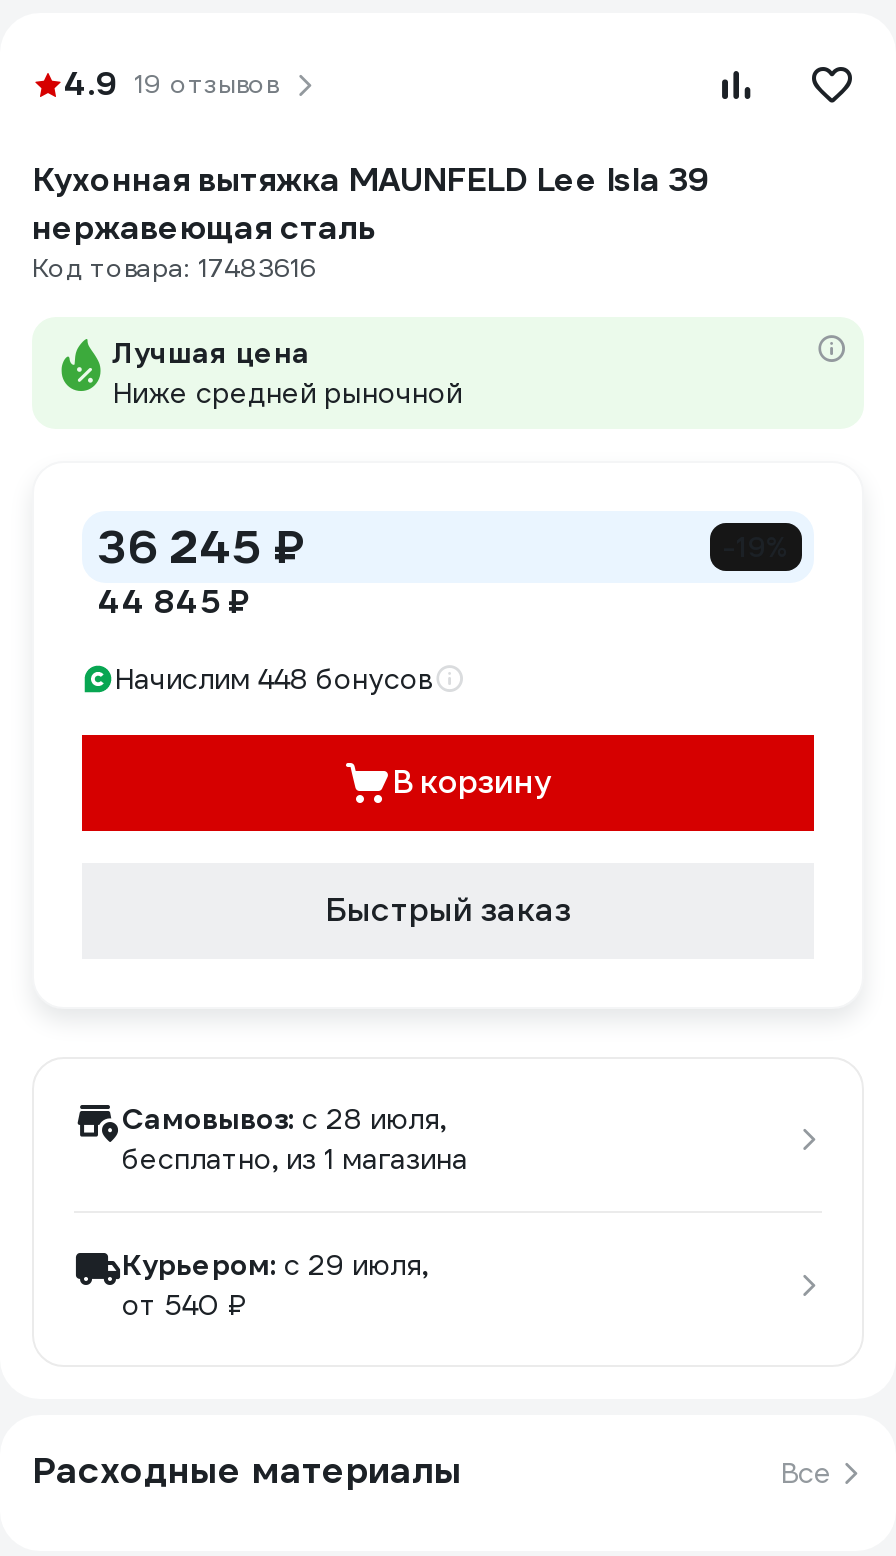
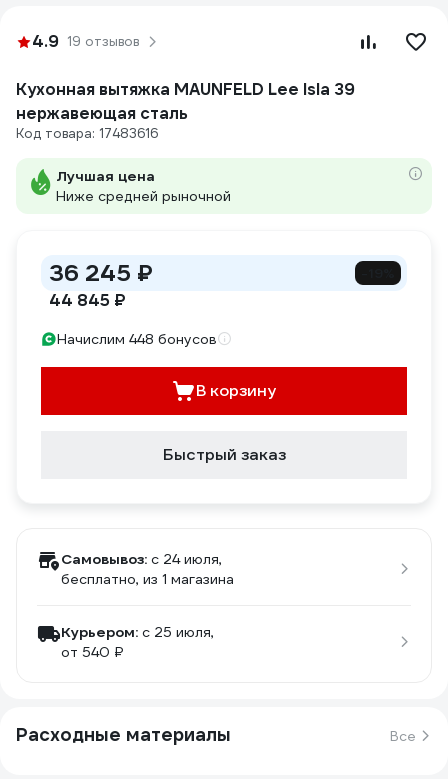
[122,1101,446,1137] Самовывоз: c 28 июля, -> [61,550,222,568] Самовывоз: c 24 июля,
[122,1247,428,1283] Курьером: c 29 июля, -> [61,623,214,641] Курьером: c 25 июля,

